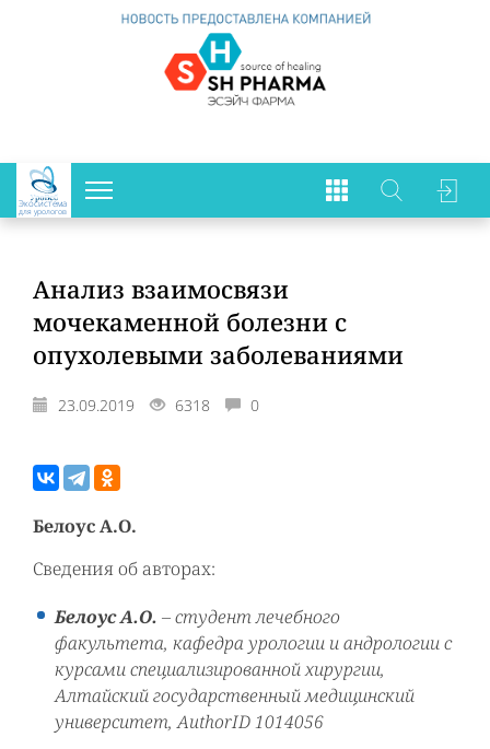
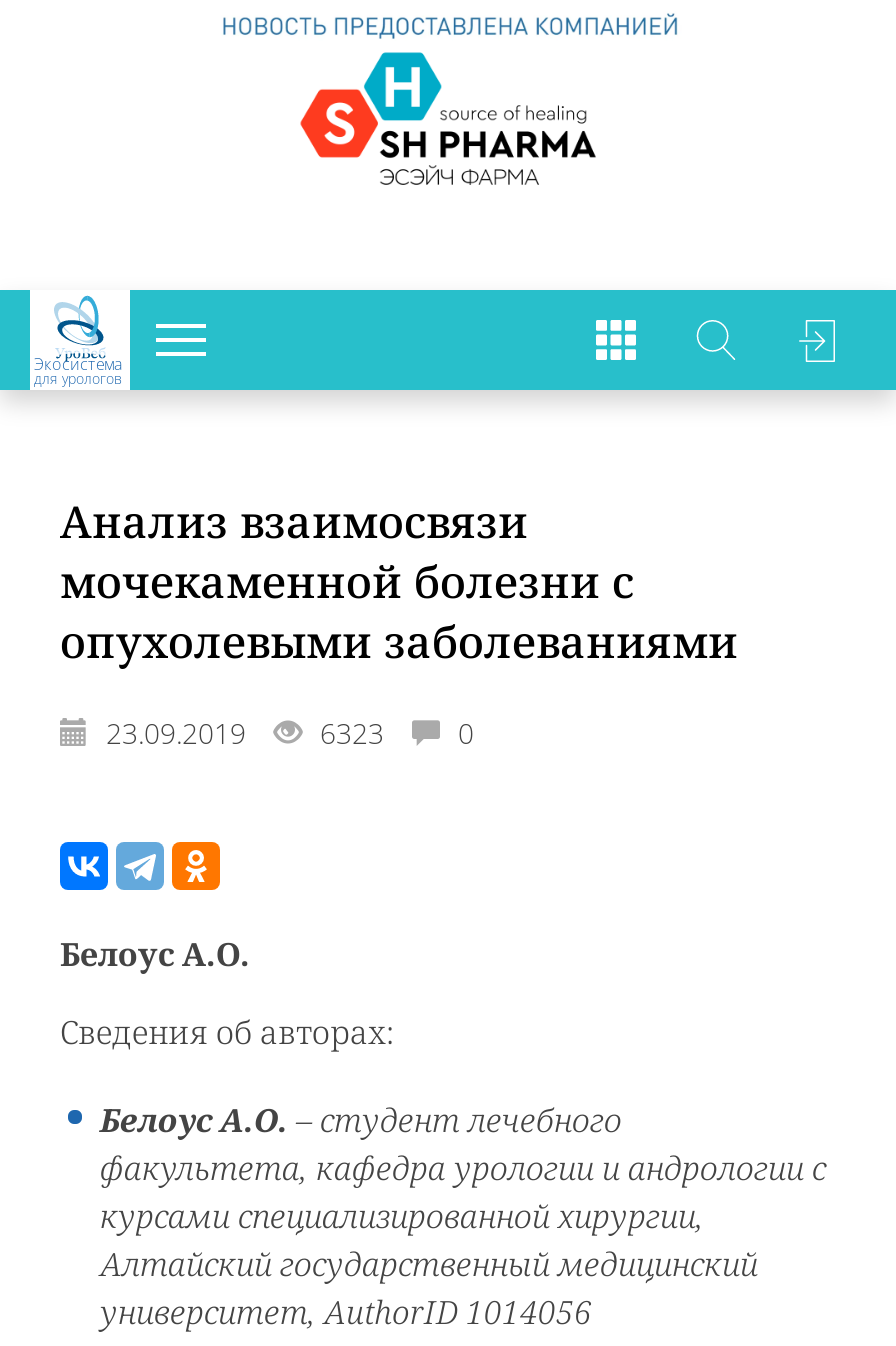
[54,395,259,416] 23.09.2019 6318 0 -> [98,714,474,752] 23.09.2019 6323 0

